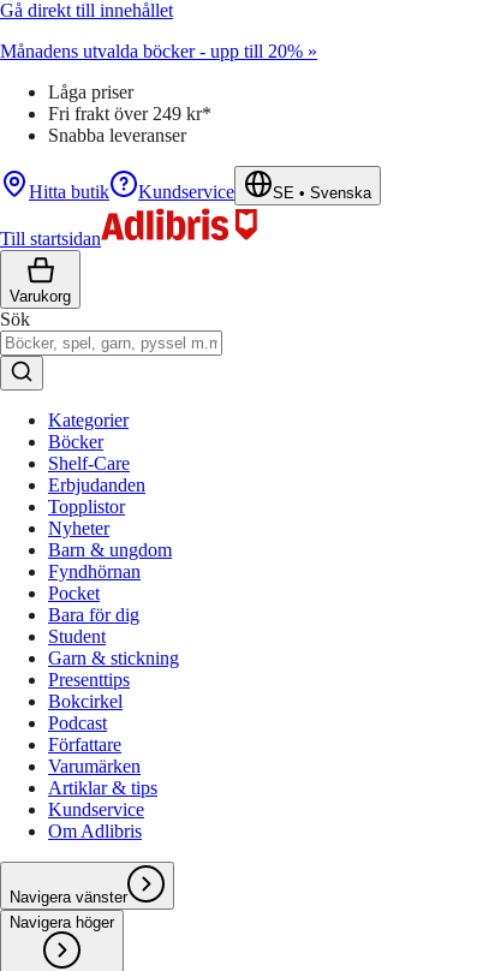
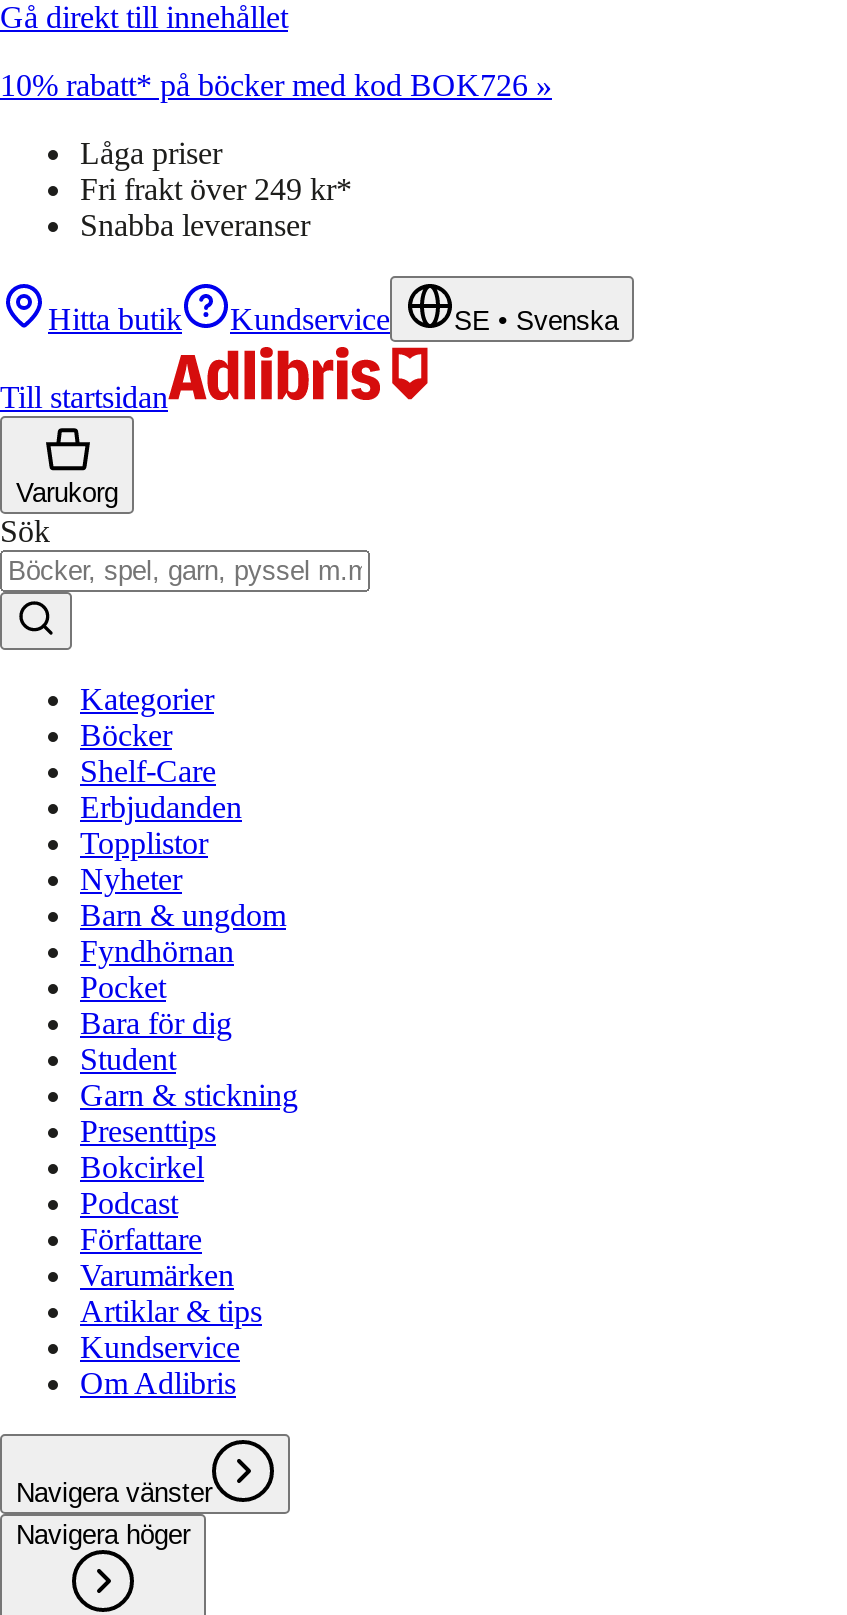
[0,41,317,61] Månadens utvalda böcker - upp till 20% » -> [0,68,552,102] 10% rabatt* på böcker med kod BOK726 »

